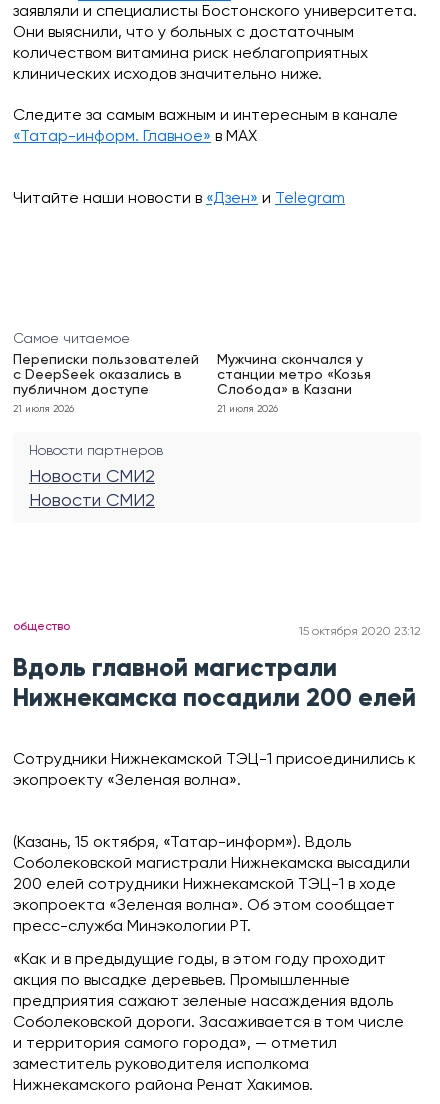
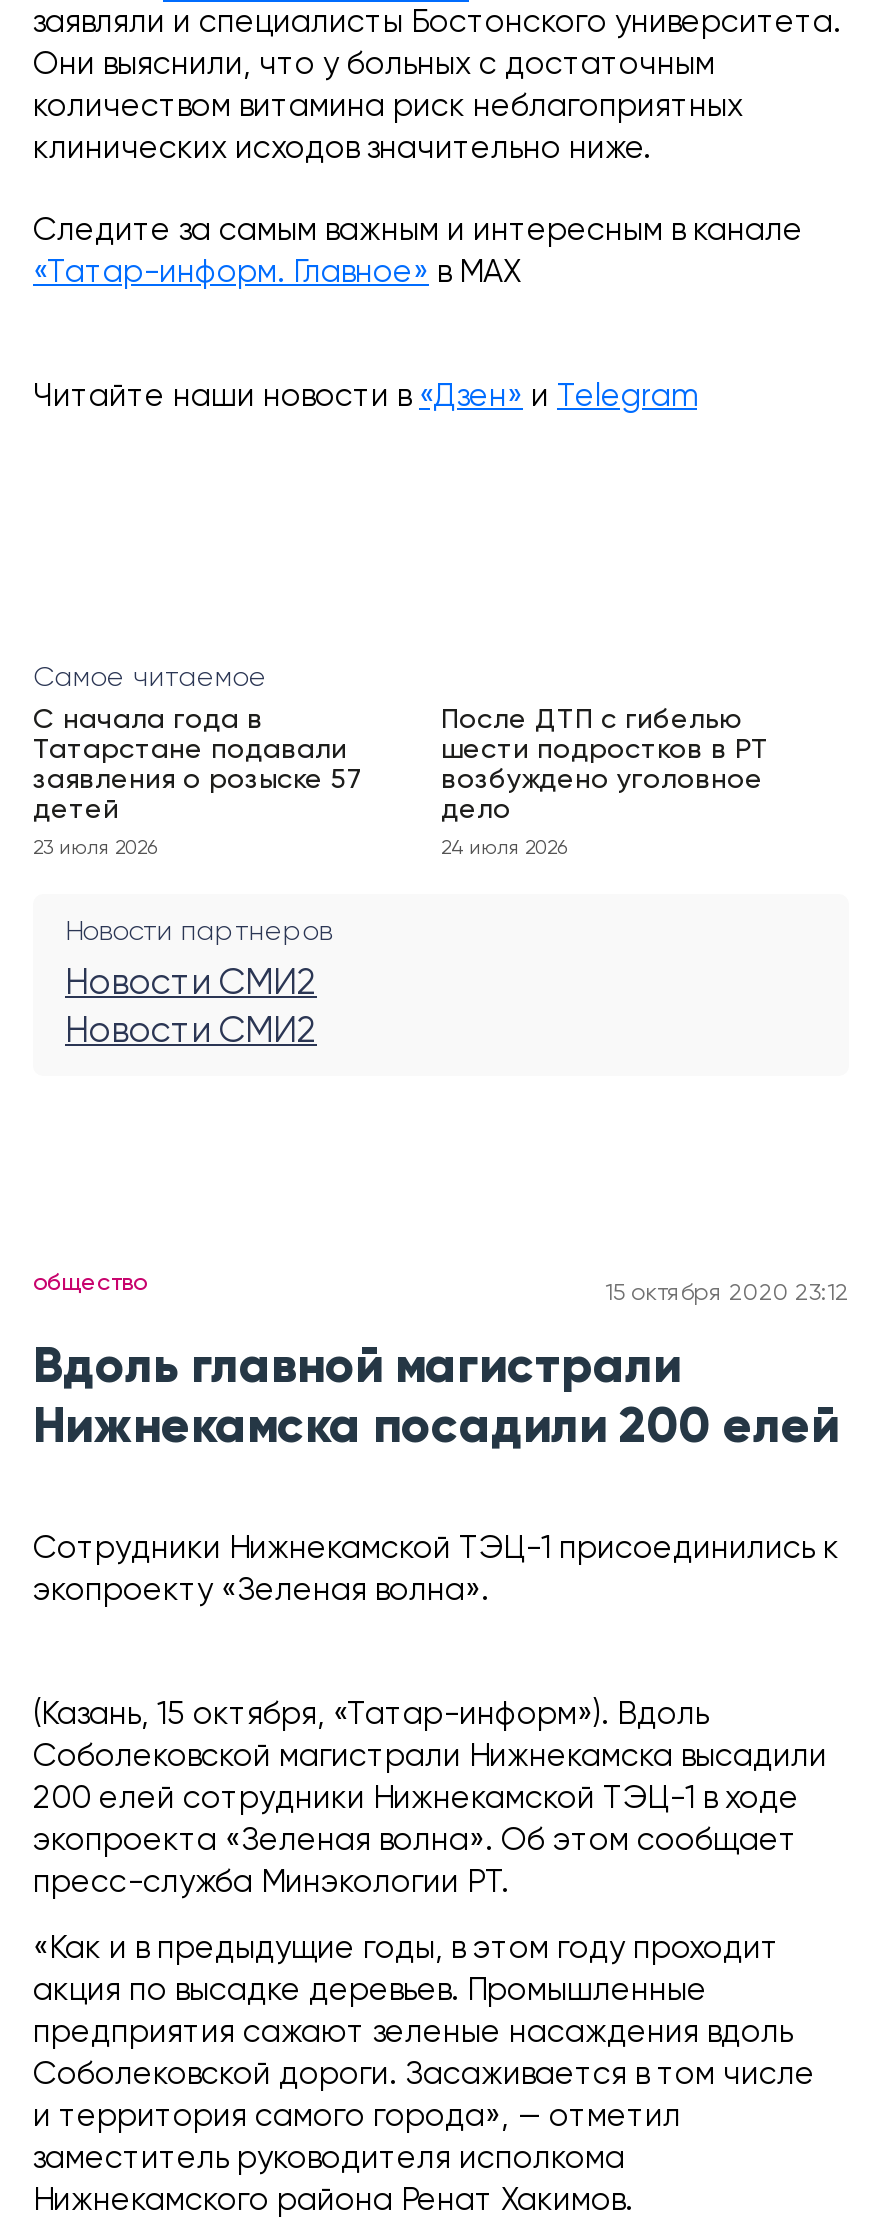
[13,353,199,397] Переписки пользователей | с DeepSeek оказались в | публичном доступе -> [33,706,363,824] С начала года в | Татарстане подавали | заявления о розыске 57 | детей
[217,353,371,397] Мужчина скончался у | станции метро «Козья | Слобода» в Казани -> [441,706,769,824] После ДТП с гибелью | шести подростков в РТ | возбуждено уголовное | дело
[13,404,74,414] 21 июля 2026 -> [33,838,157,858] 23 июля 2026
[217,404,278,414] 21 июля 2026 -> [441,838,567,858] 24 июля 2026

